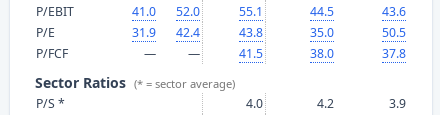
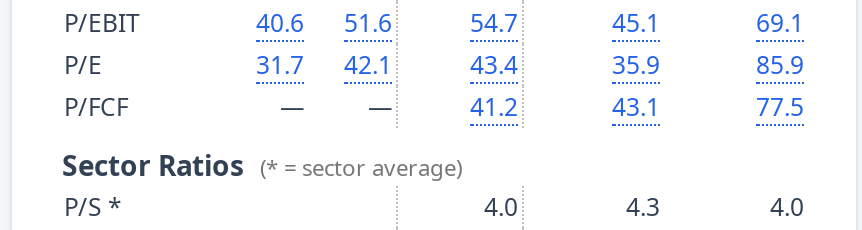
[132,3,156,20] 41.0 -> [256,6,304,40] 40.6
[176,3,200,20] 52.0 -> [344,6,392,40] 51.6
[239,3,263,20] 55.1 -> [470,6,518,40] 54.7
[310,3,334,20] 44.5 -> [612,6,660,40] 45.1
[382,3,406,20] 43.6 -> [756,6,804,40] 69.1
[132,24,156,41] 31.9 -> [256,48,304,82] 31.7
[176,24,200,41] 42.4 -> [344,48,392,82] 42.1
[239,24,263,41] 43.8 -> [470,48,518,82] 43.4
[310,24,334,41] 35.0 -> [612,48,660,82] 35.9
[382,24,406,41] 50.5 -> [756,48,804,82] 85.9
[239,45,263,62] 41.5 -> [470,90,518,124] 41.2
[310,45,334,62] 38.0 -> [612,90,660,124] 43.1
[382,45,406,62] 37.8 -> [756,90,804,124] 77.5
[317,95,334,112] 4.2 -> [626,190,660,224] 4.3
[389,95,406,112] 3.9 -> [770,190,804,224] 4.0

